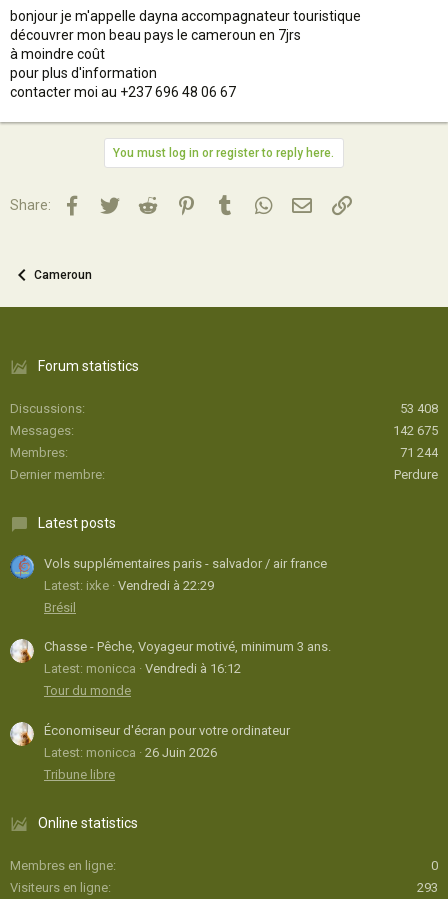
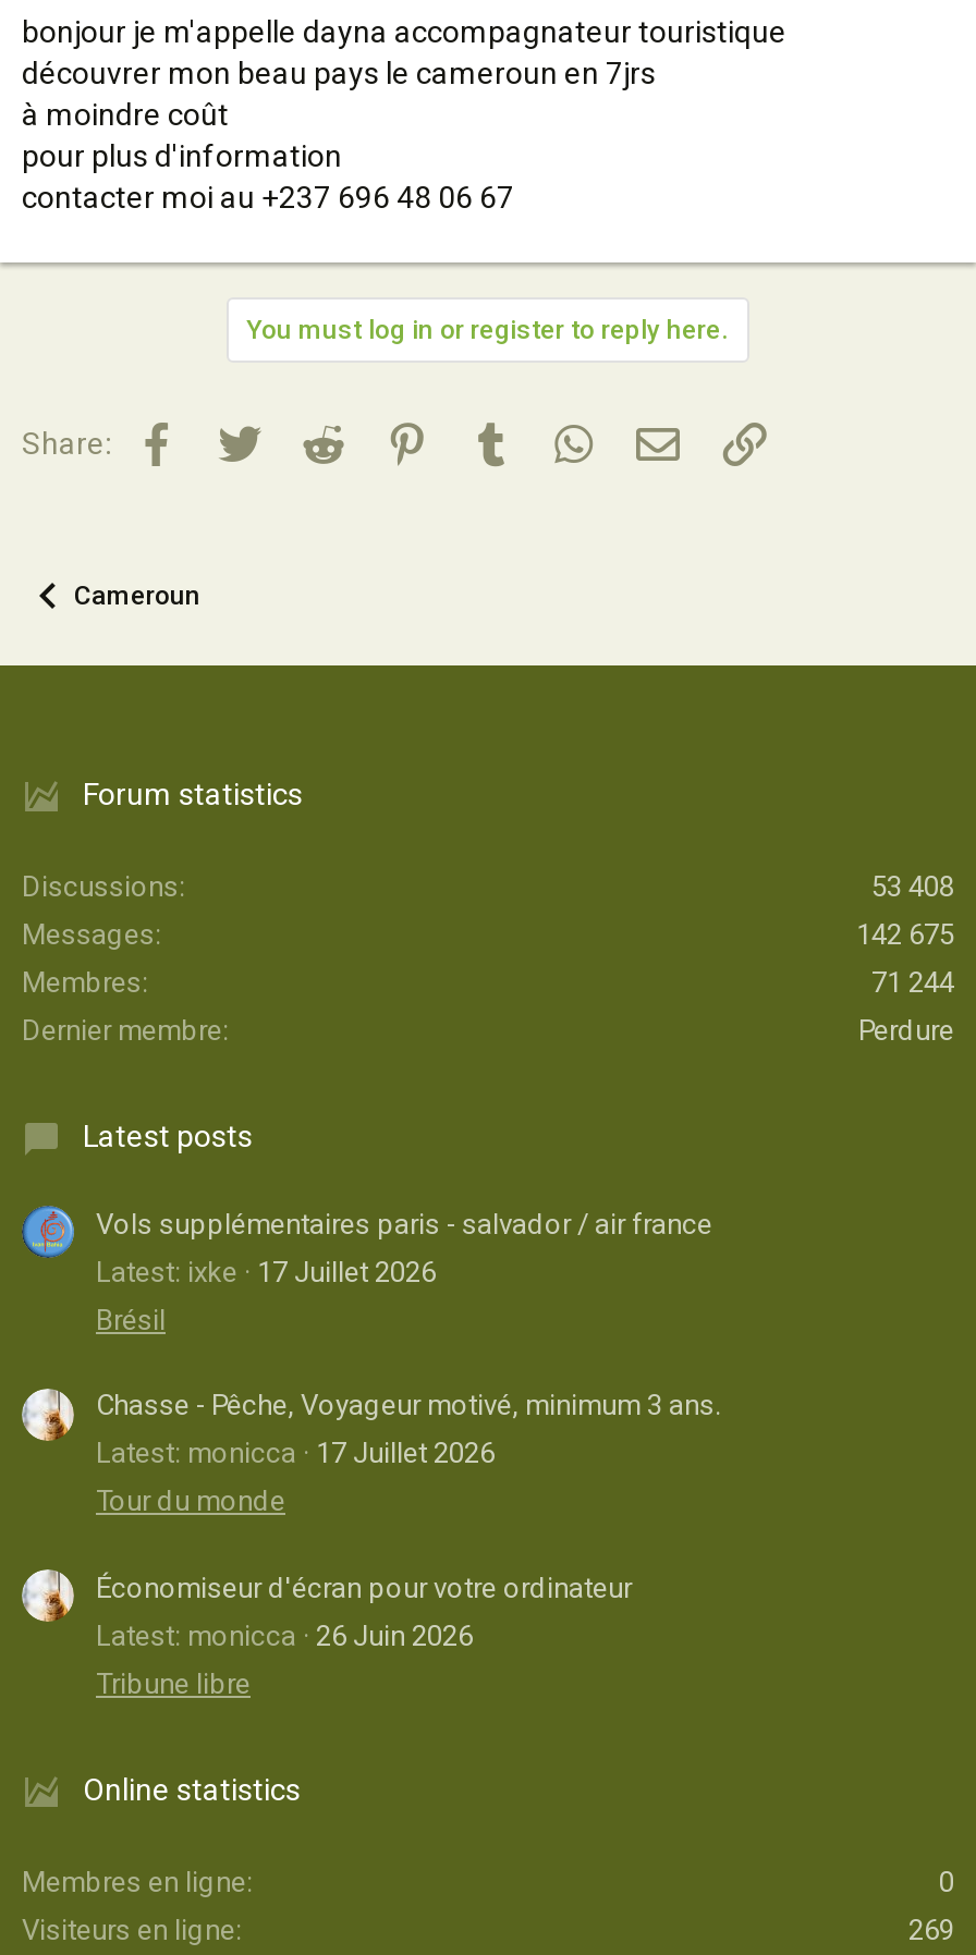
[44,578,214,593] Latest: ixke Vendredi à 22:29 -> [96,1255,436,1288] Latest: ixke 17 Juillet 2026
[44,661,241,676] Latest: monicca Vendredi à 16:12 -> [96,1437,495,1470] Latest: monicca 17 Juillet 2026
[417,880,438,895] 293 -> [908,1914,954,1946] 269

